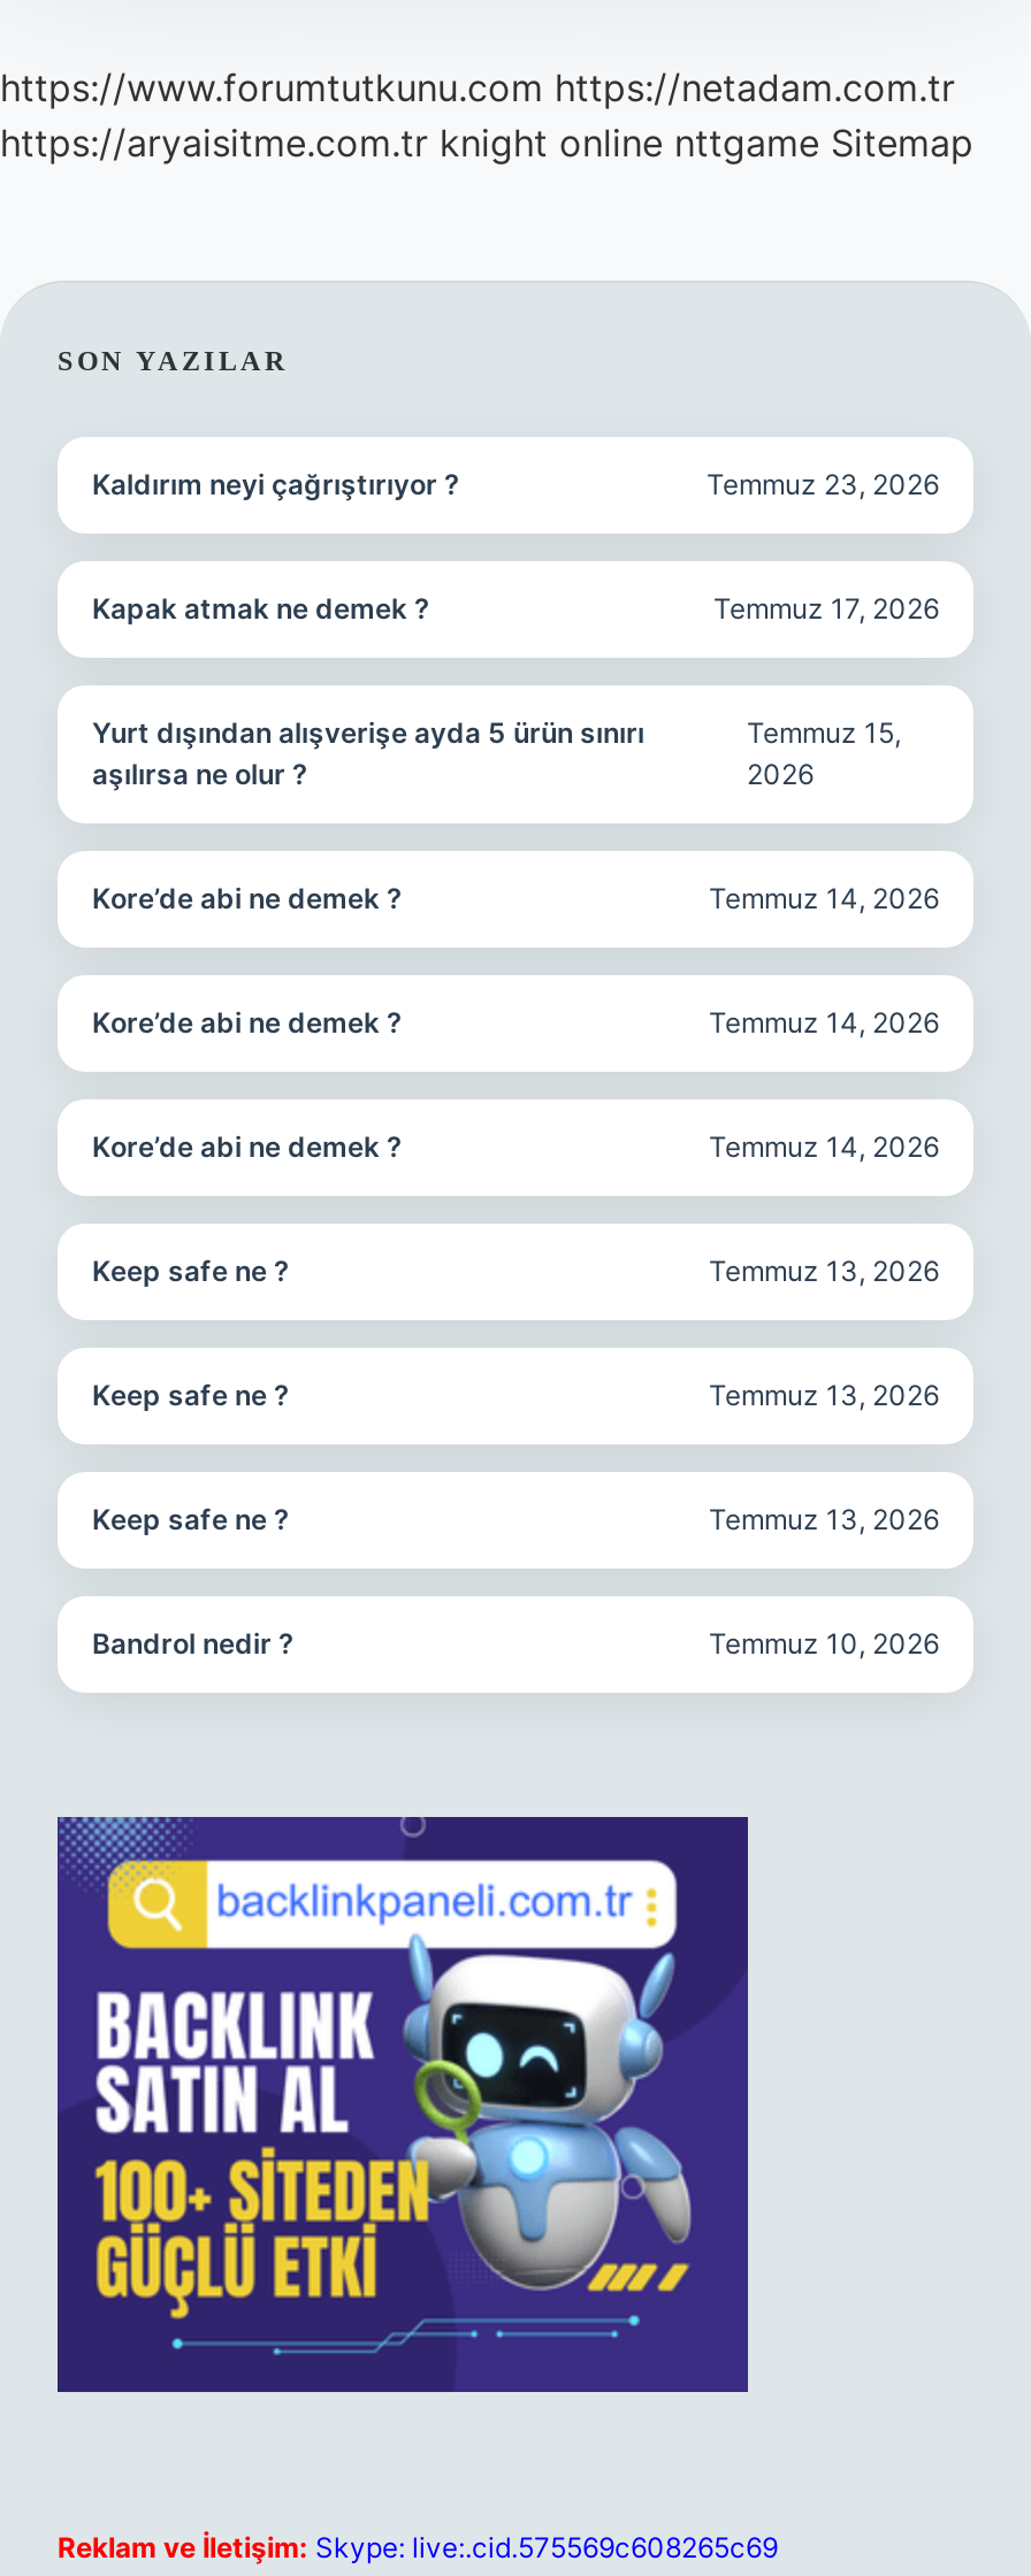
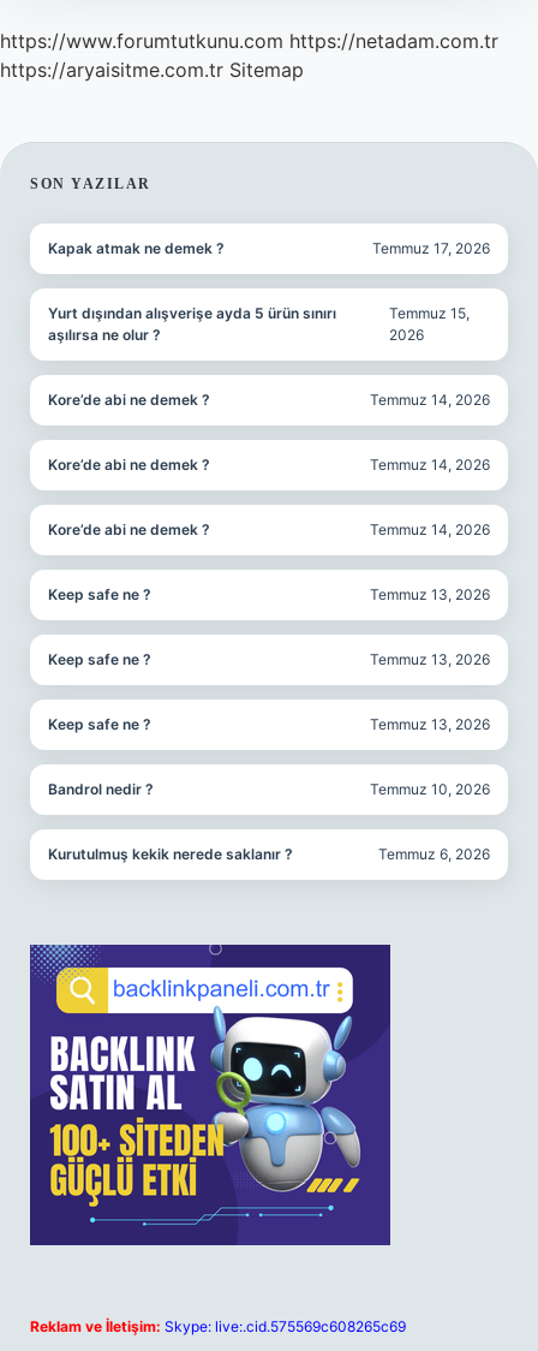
[0,120,973,166] https://aryaisitme.com.tr knight online nttgame Sitemap -> [0,58,304,82] https://aryaisitme.com.tr Sitemap
[92,467,939,501] Kaldırım neyi çağrıştırıyor ? | Temmuz 23, 2026 -> none
moved [92,591,939,1661] -> [48,239,490,798]: Kapak atmak ne demek ? | Temmuz 17, 2026 | Yurt dışından alışverişe ayda 5 ürün sınırı | ... | Bandrol nedir ? | Temmuz 10, 2026
none -> [48,845,490,863] Kurutulmuş kekik nerede saklanır ? | Temmuz 6, 2026

